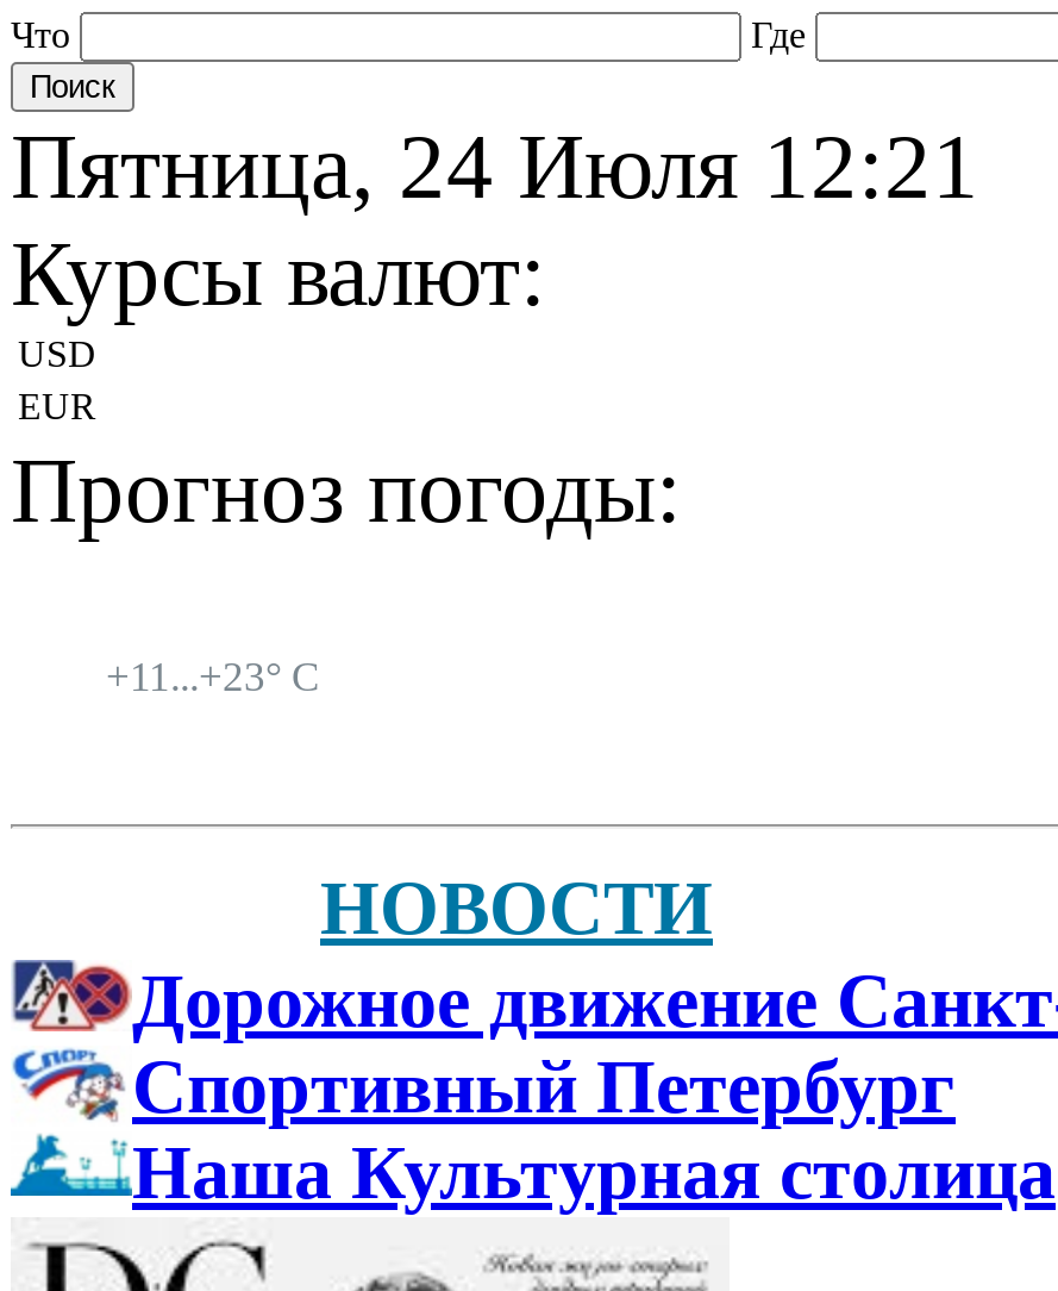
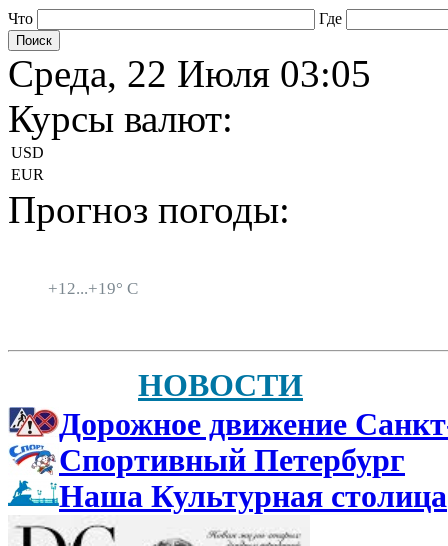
[11,114,979,217] Пятница, 24 Июля 12:21 -> [8,52,371,95] Среда, 22 Июля 03:05
[106,655,318,700] +11...+23° C -> [48,279,138,298] +12...+19° C

